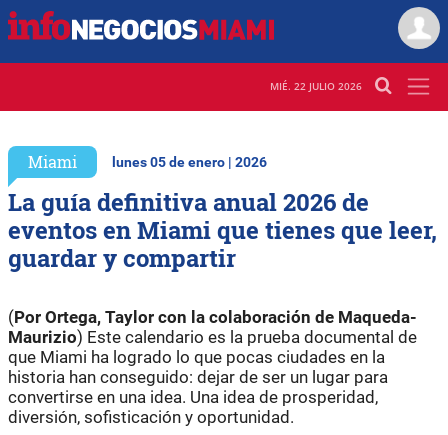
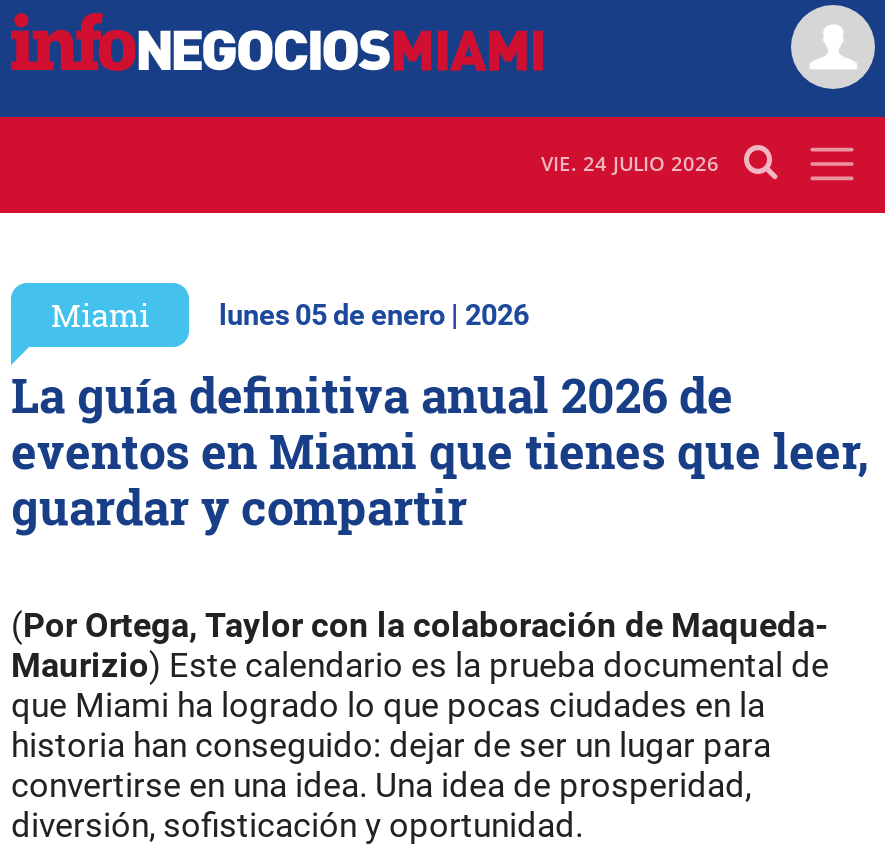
[270,79,362,93] MIÉ. 22 JULIO 2026 -> [541,150,719,178] VIE. 24 JULIO 2026

